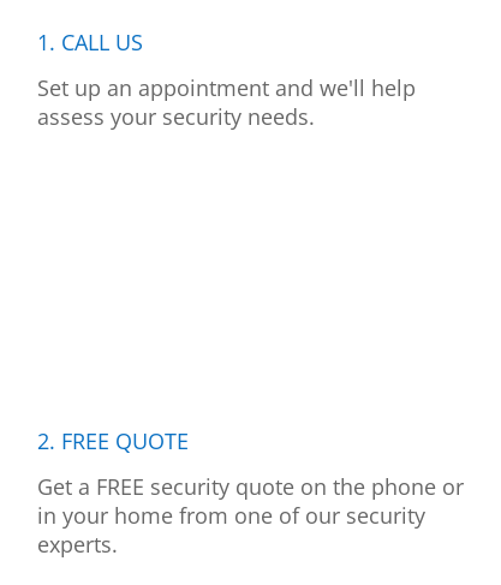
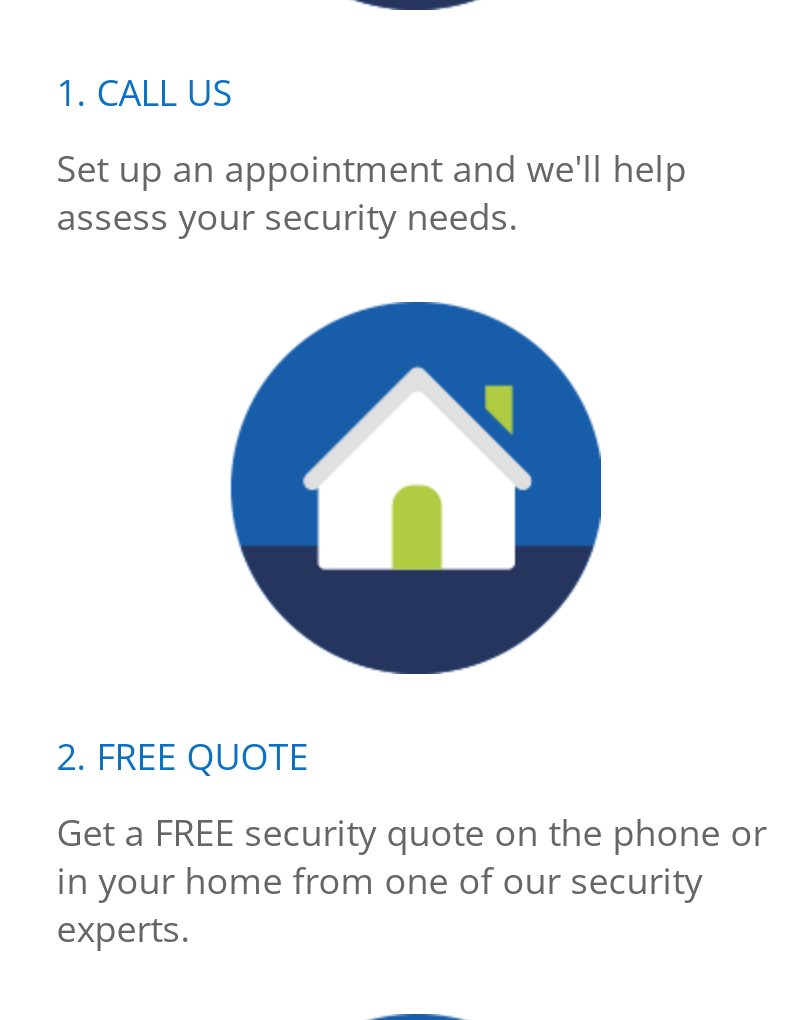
none -> [229,300,603,676] [image]

